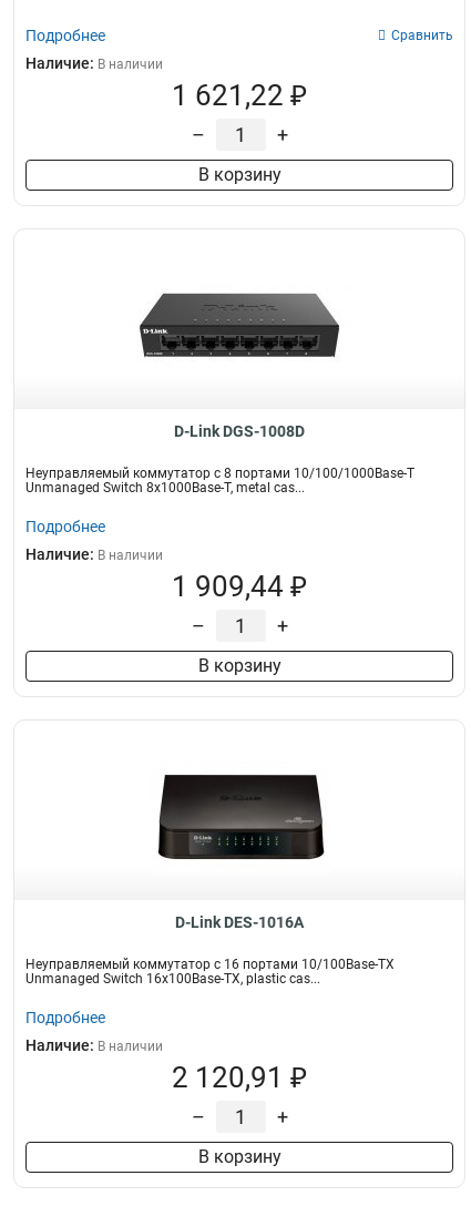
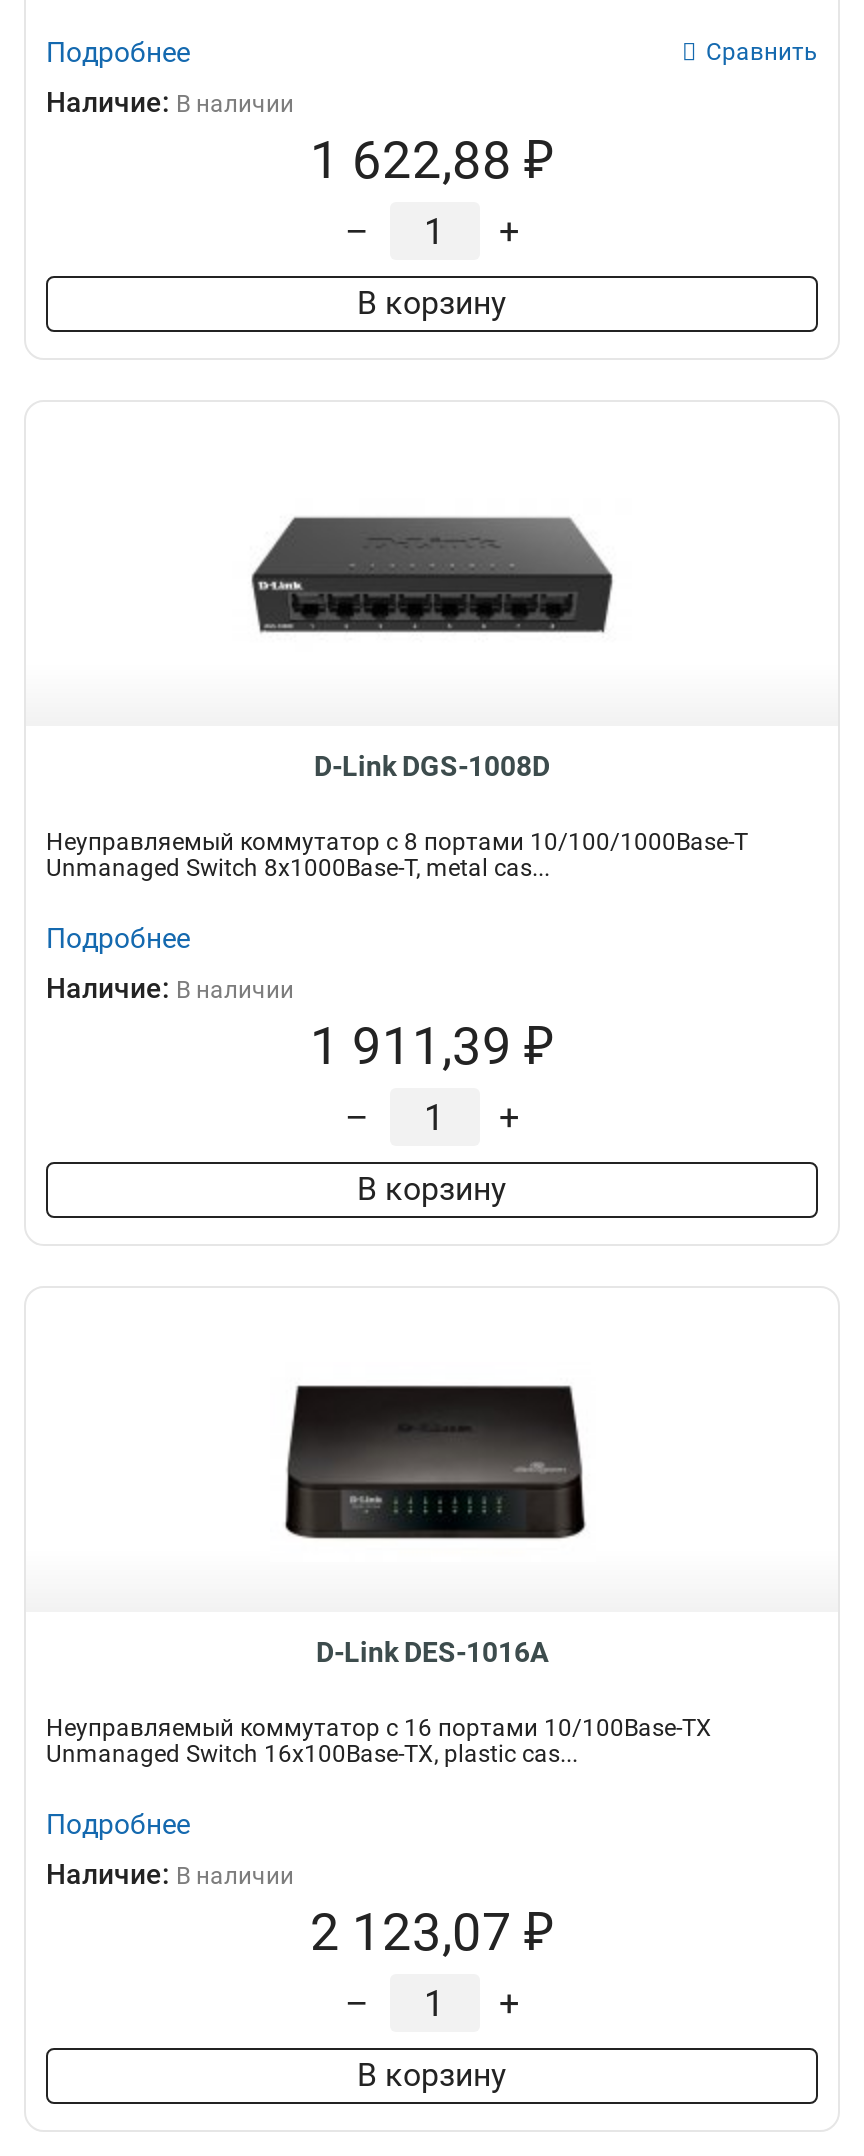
[172,79,307,112] 1 621,22 ₽ -> [310,130,554,190] 1 622,88 ₽
[172,570,307,603] 1 909,44 ₽ -> [310,1016,554,1076] 1 911,39 ₽
[172,1061,307,1094] 2 120,91 ₽ -> [310,1902,554,1962] 2 123,07 ₽

